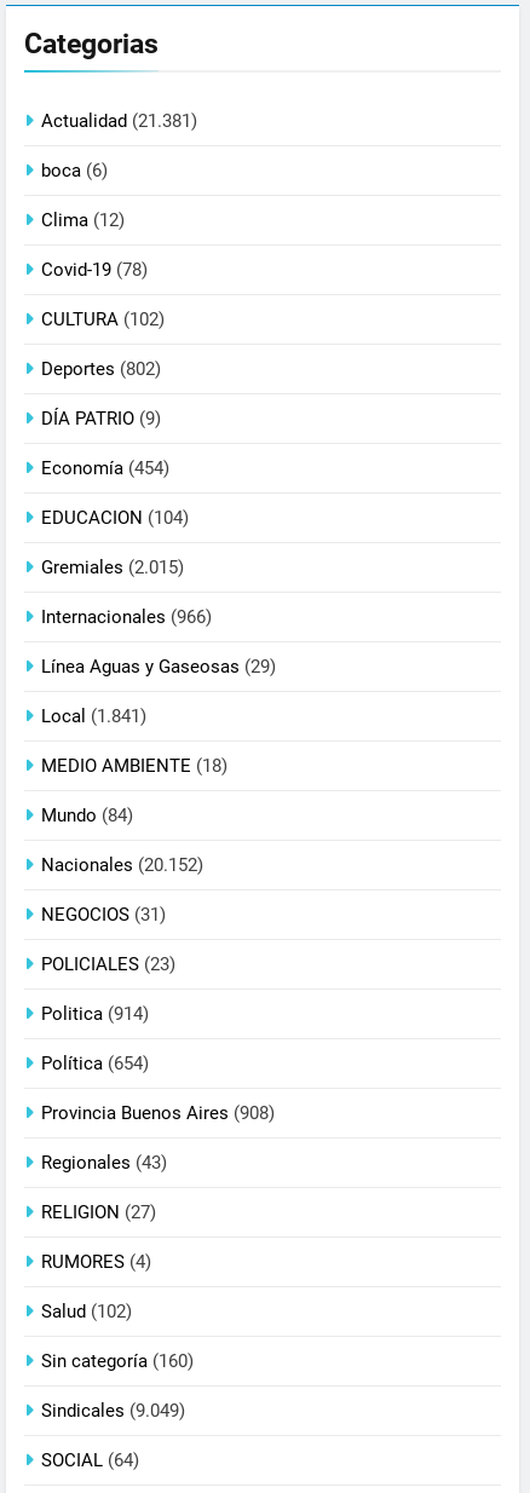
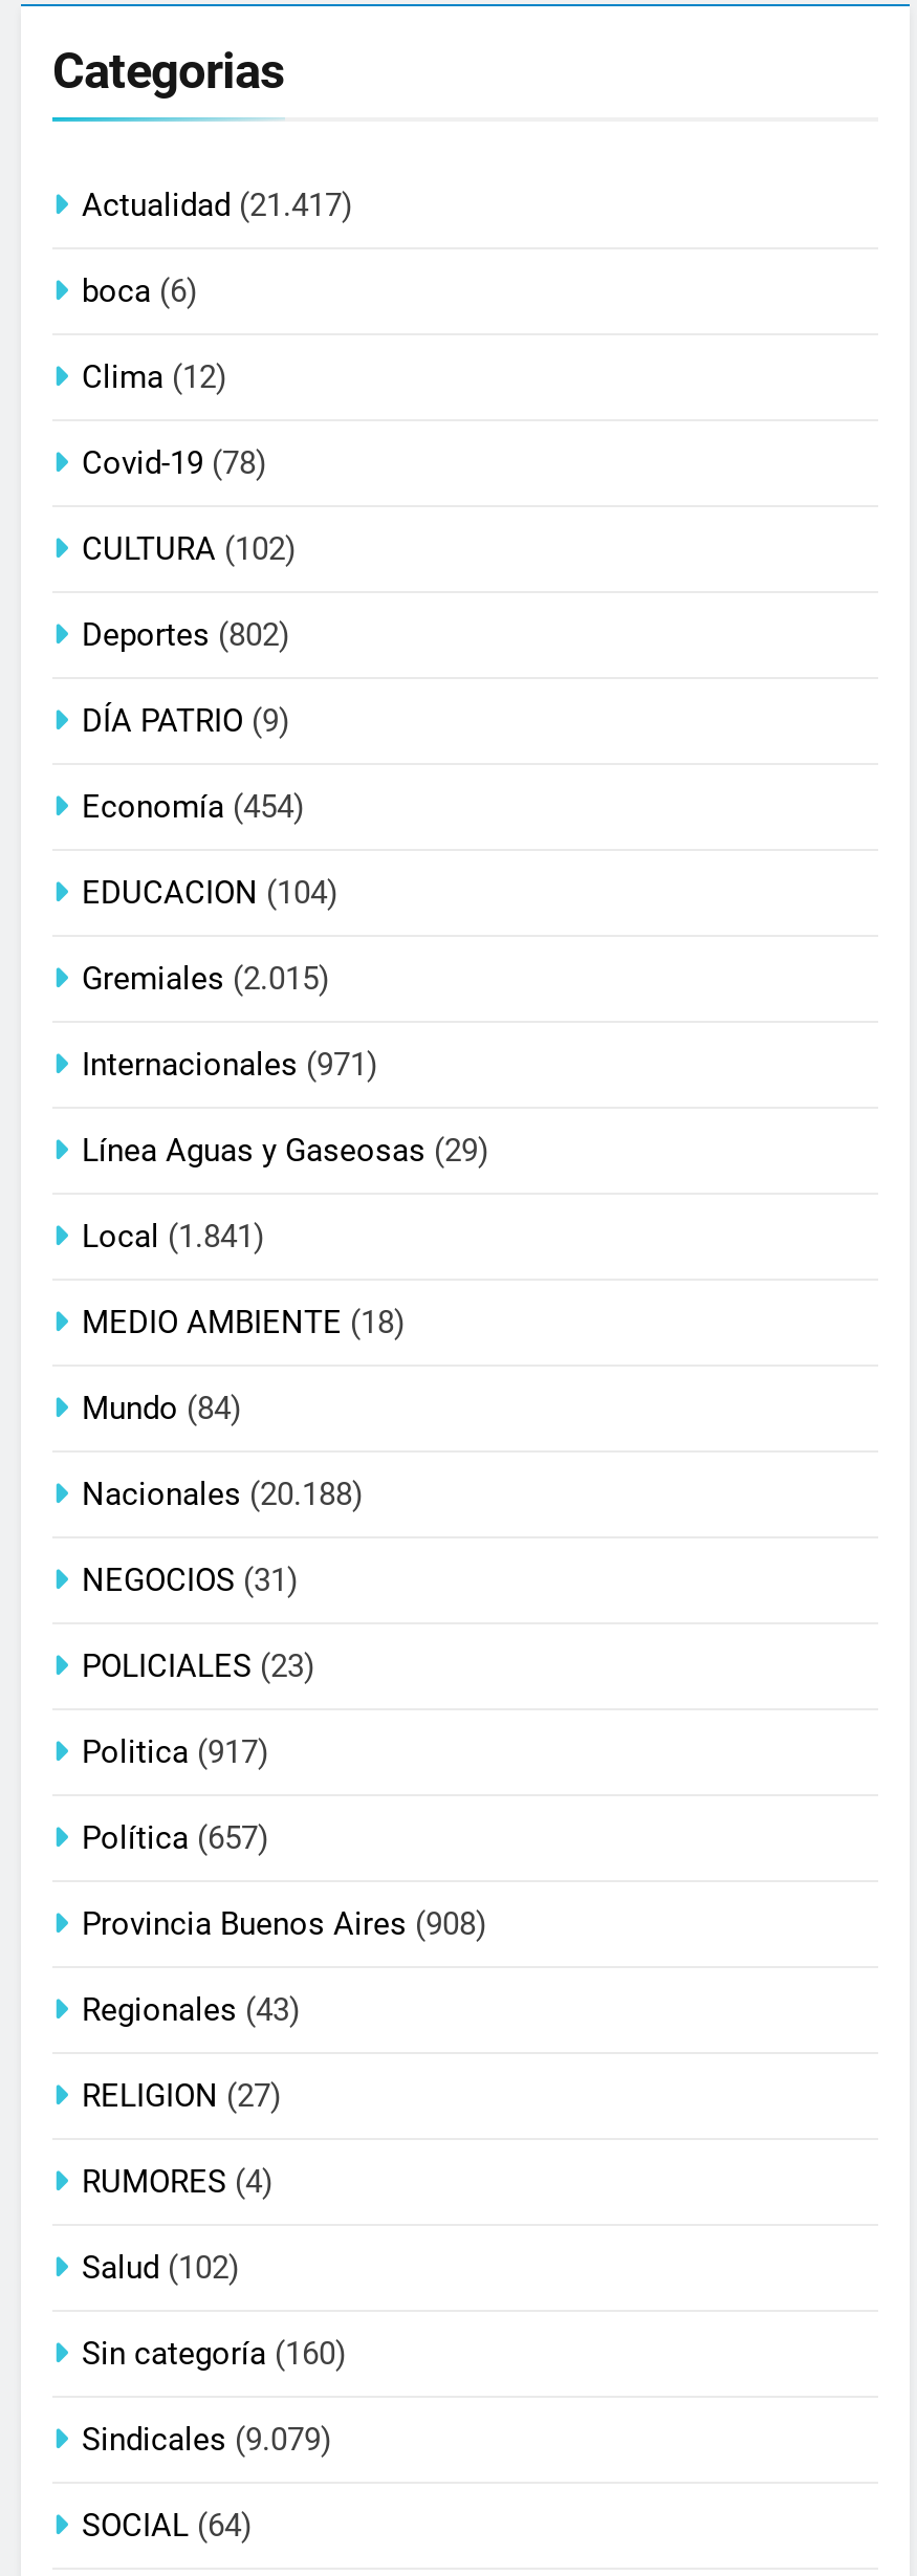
[41,111,197,132] Actualidad (21.381) -> [82,185,352,223] Actualidad (21.417)
[41,607,212,628] Internacionales (966) -> [82,1045,377,1082] Internacionales (971)
[41,855,203,876] Nacionales (20.152) -> [82,1474,363,1512] Nacionales (20.188)
[41,1003,149,1025] Politica (914) -> [82,1732,268,1770] Politica (917)
[41,1053,149,1075] Política (654) -> [82,1818,268,1856] Política (657)
[41,1400,185,1422] Sindicales (9.049) -> [82,2420,331,2457] Sindicales (9.079)

